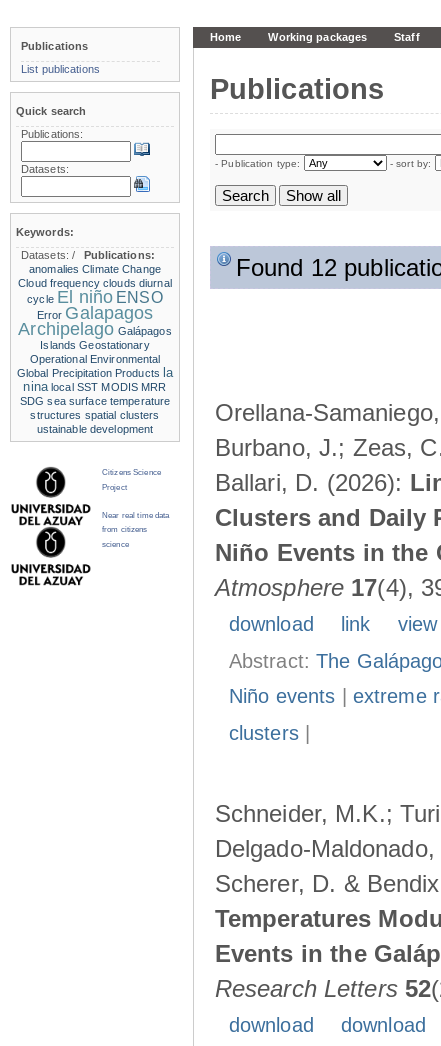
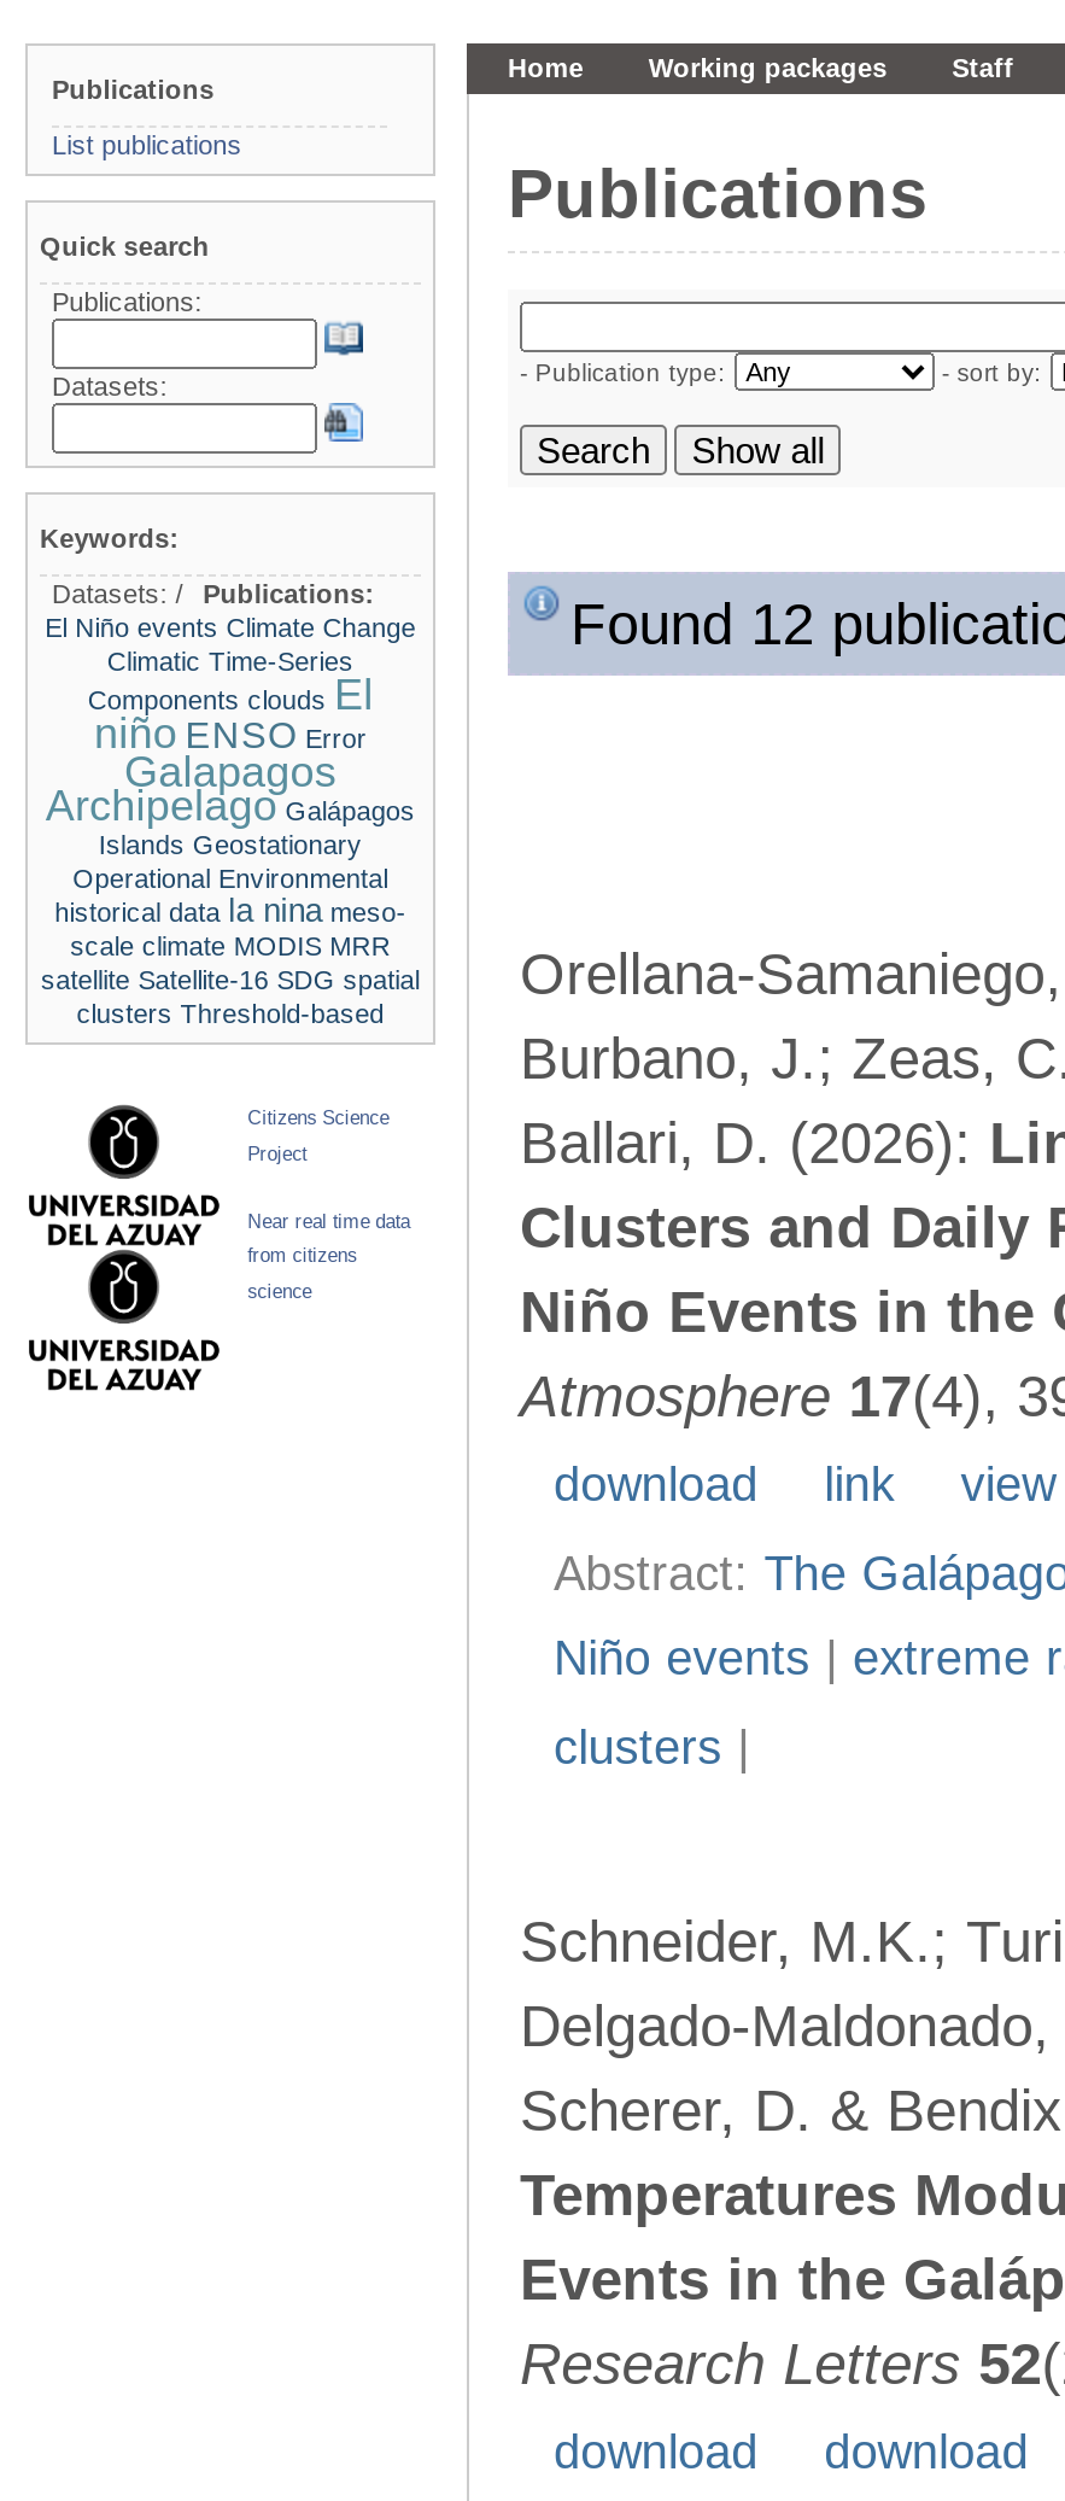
[18,263,172,323] anomalies Climate Change | Cloud frequency clouds diurnal | cycle El niño ENSO | Error Galapagos -> [45,613,416,797] El Niño events Climate Change | Climatic Time-Series | Components clouds El | niño ENSO Error | Galapagos
[17,365,173,435] Global Precipitation Products la | nina local SST MODIS MRR | SDG sea surface temperature | structures spatial clusters | ustainable development -> [41,893,420,1028] historical data la nina meso- | scale climate MODIS MRR | satellite Satellite-16 SDG spatial | clusters Threshold-based

